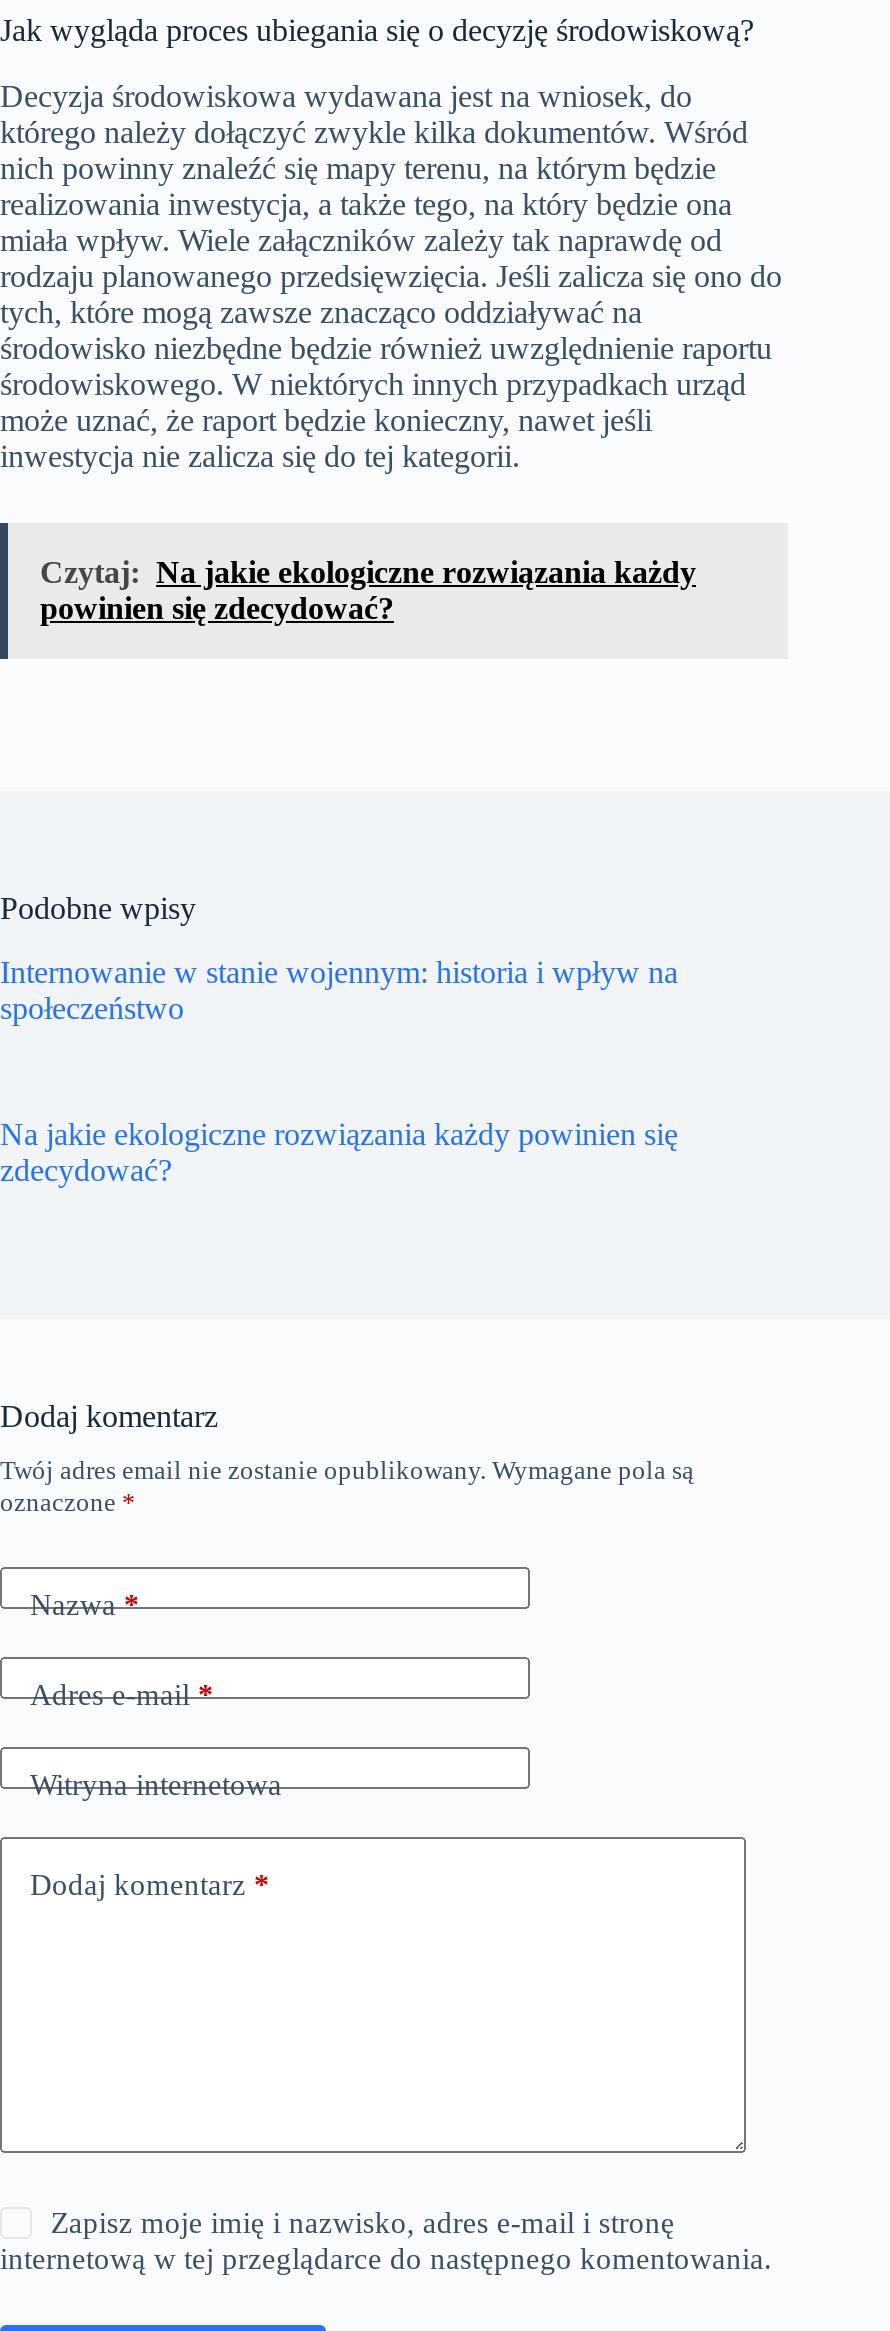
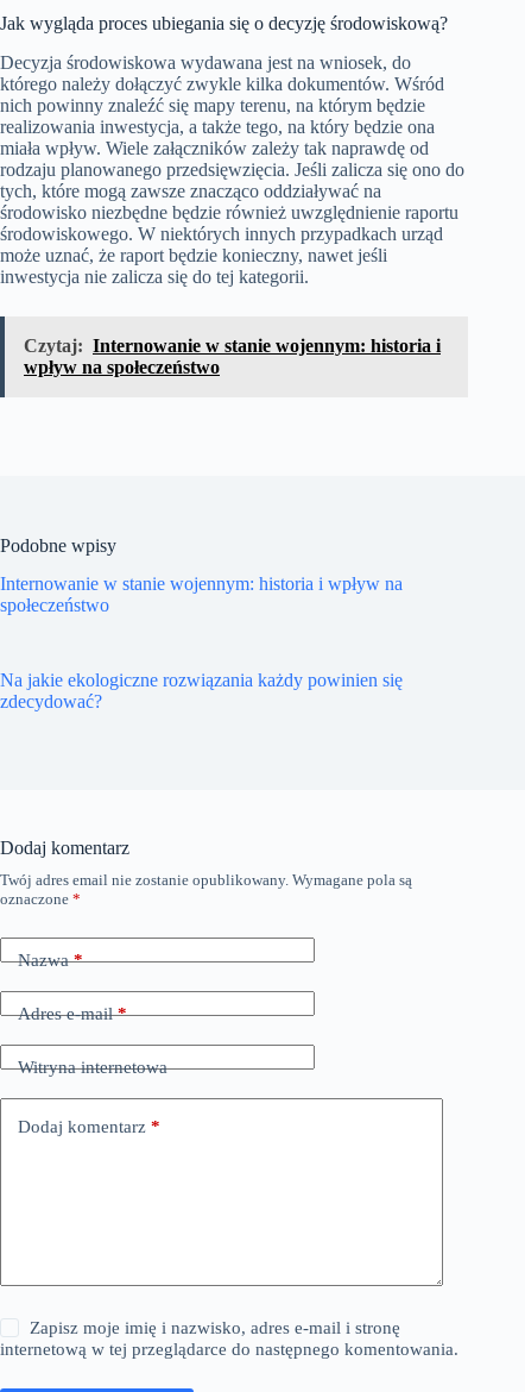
[40,554,696,624] Czytaj: Na jakie ekologiczne rozwiązania każdy | powinien się zdecydować? -> [24,335,441,377] Czytaj: Internowanie w stanie wojennym: historia i | wpływ na społeczeństwo

